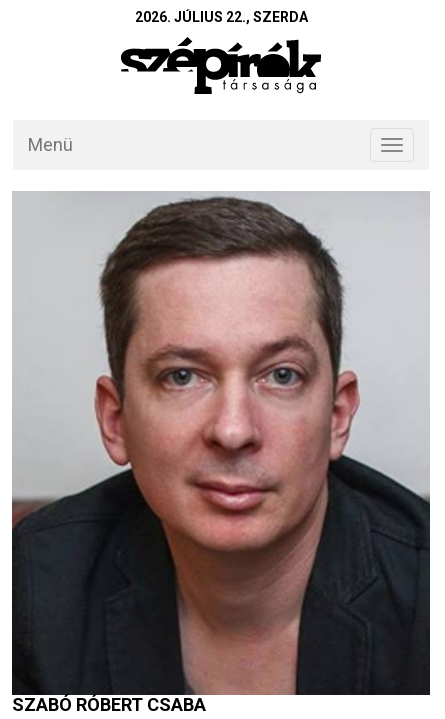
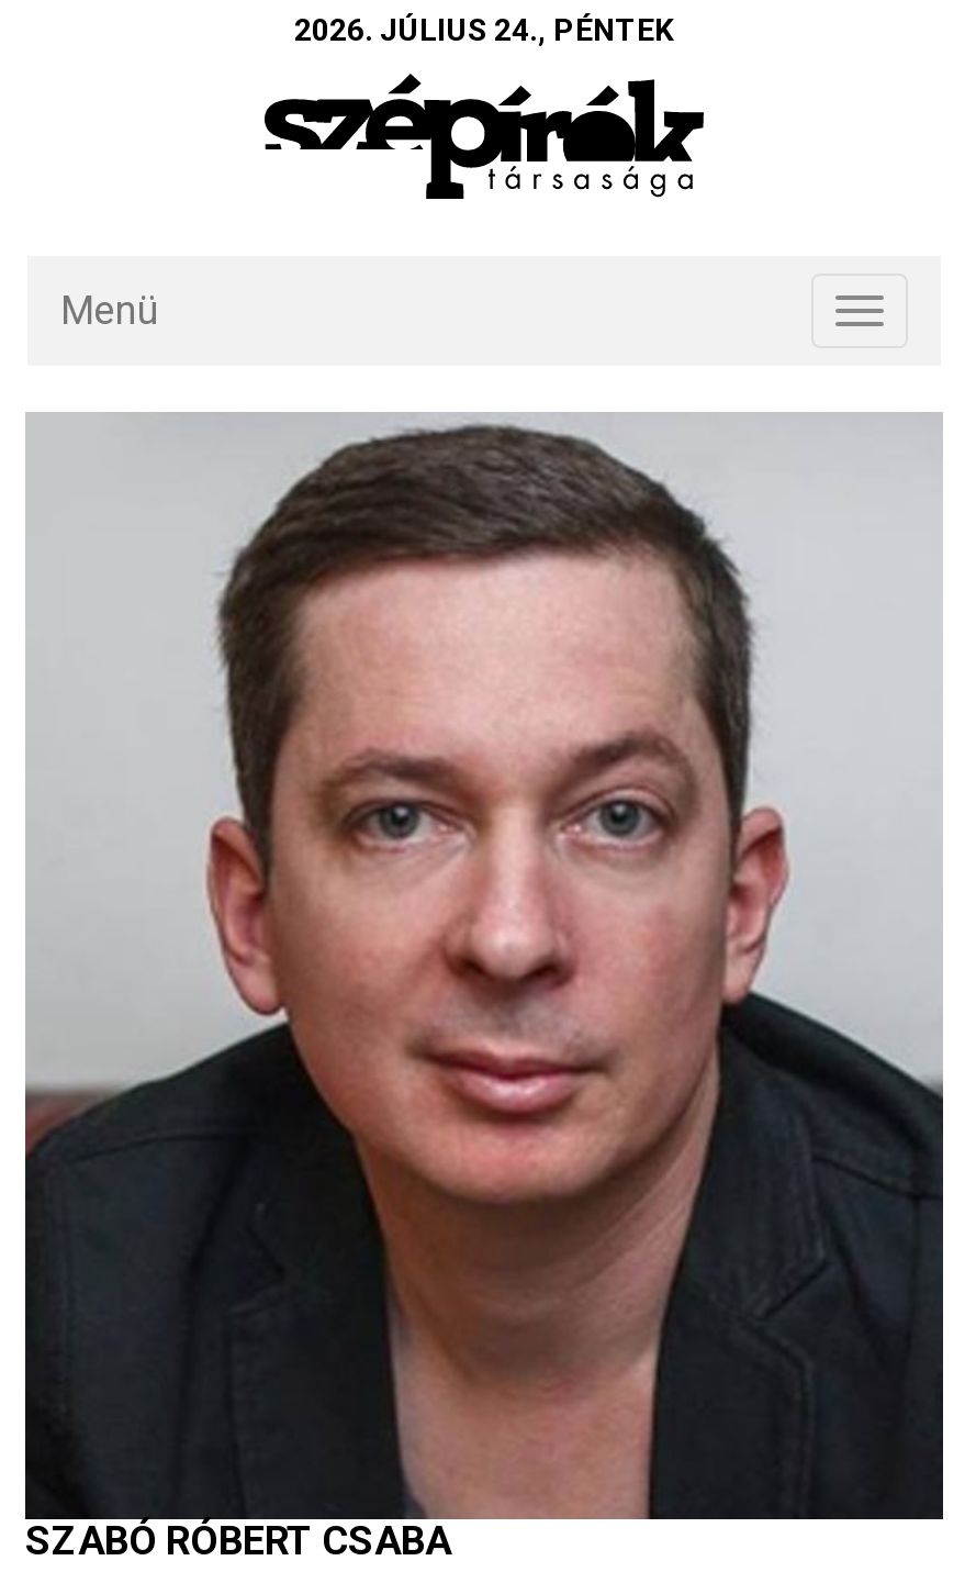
[134,9,307,25] 2026. JÚLIUS 22., SZERDA -> [294,12,674,47] 2026. JÚLIUS 24., PÉNTEK

